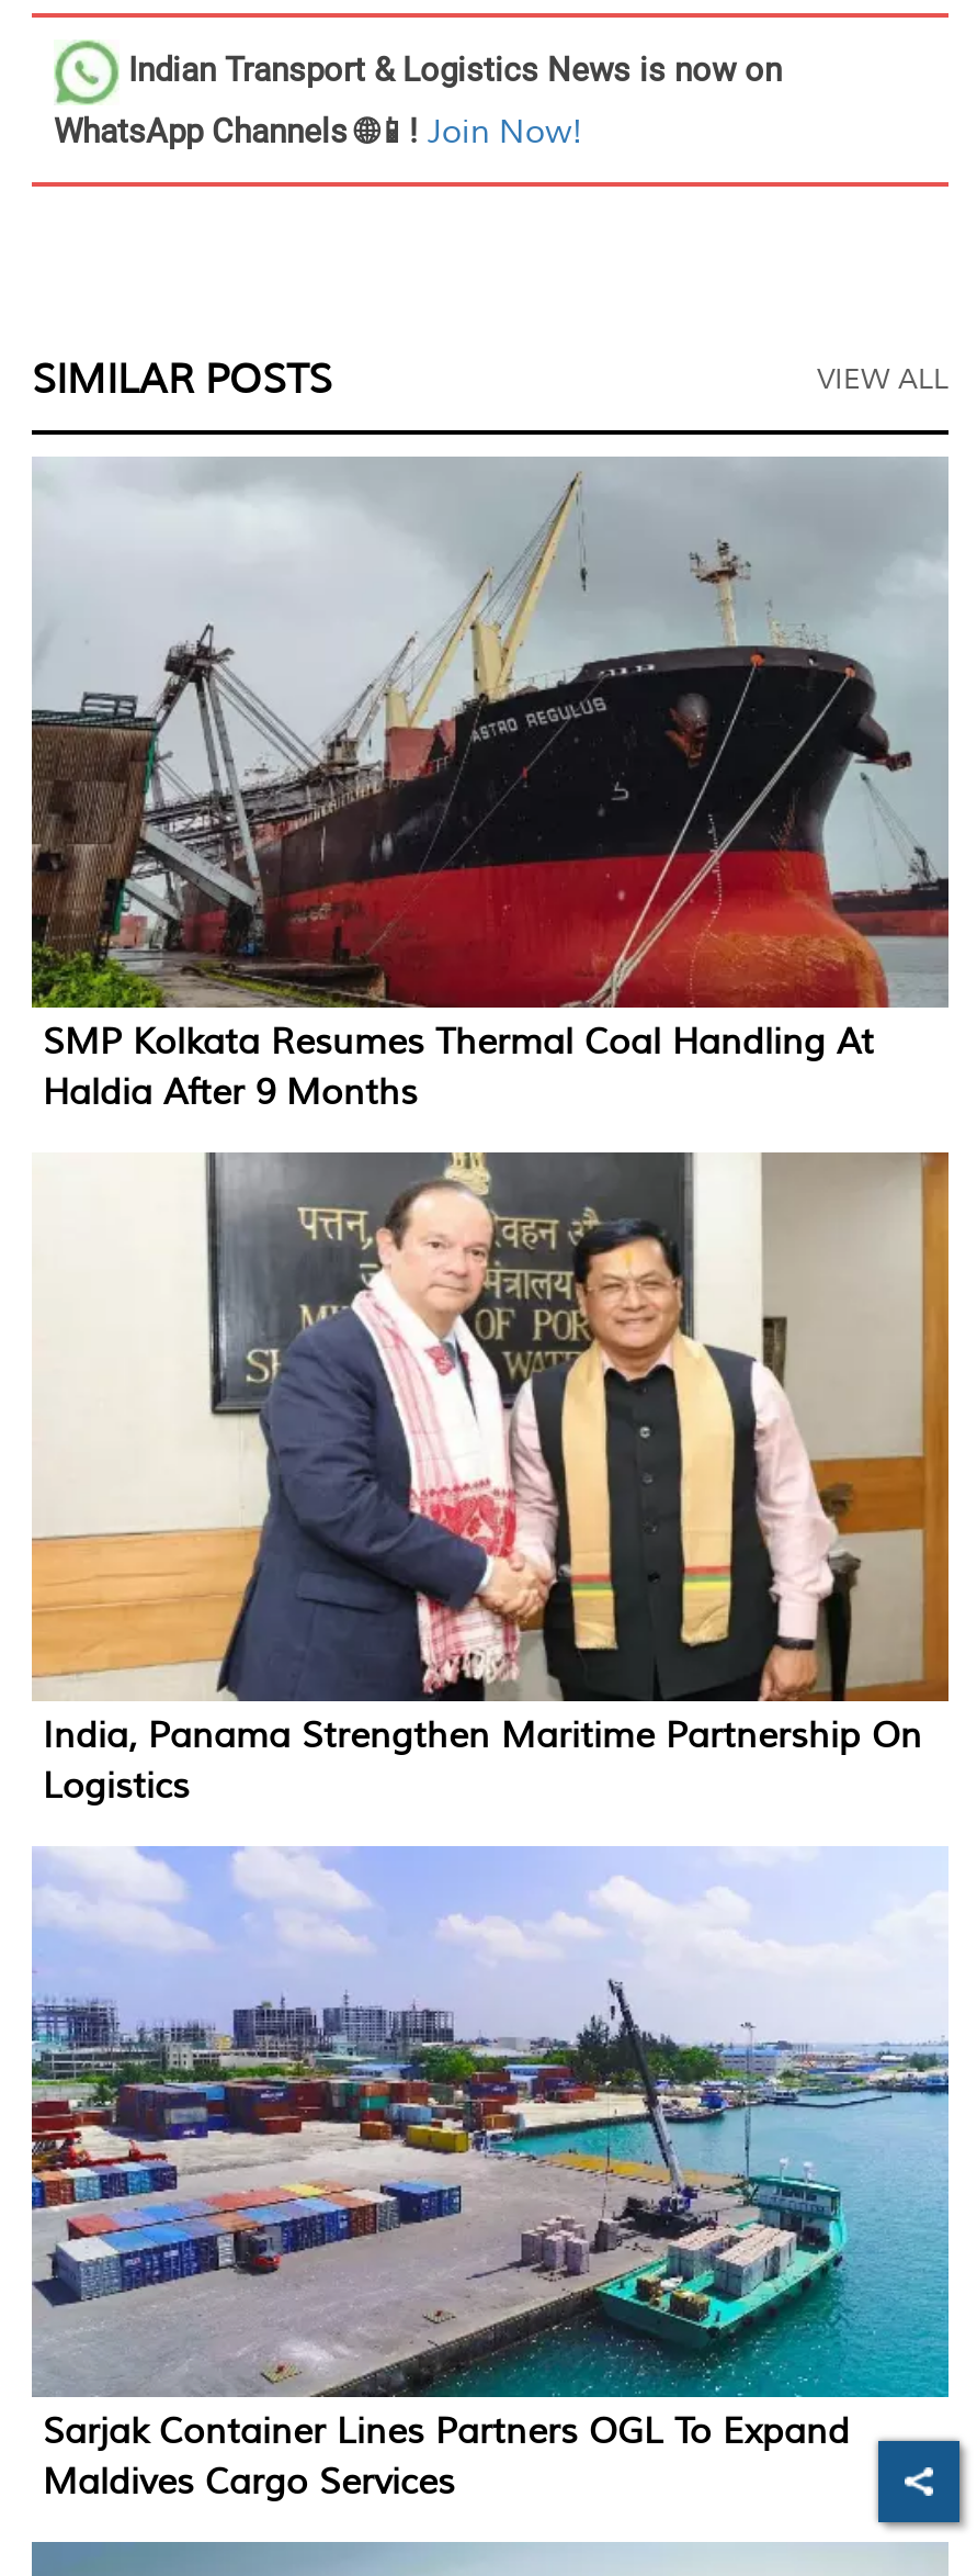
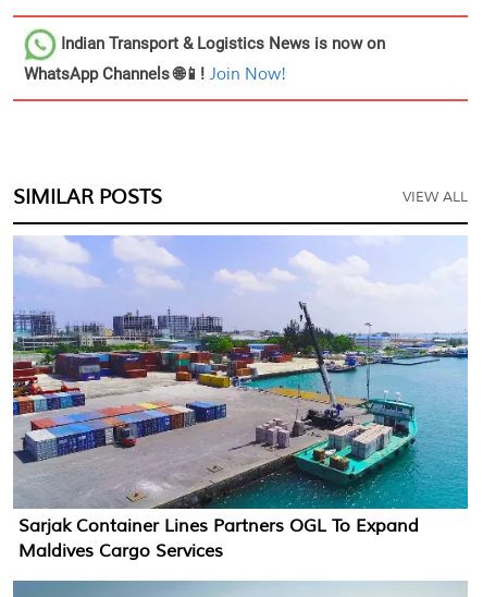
[30,457,951,1115] [image] | SMP Kolkata Resumes Thermal Coal Handling At | Haldia After 9 Months -> none
[30,1150,951,1810] [image] | India, Panama Strengthen Maritime Partnership On | Logistics -> none
[874,2437,966,2529] [image] -> none

